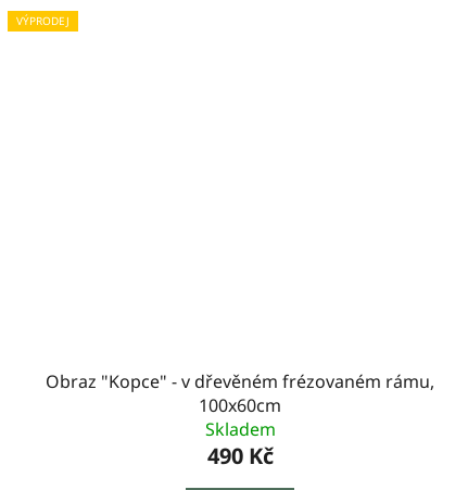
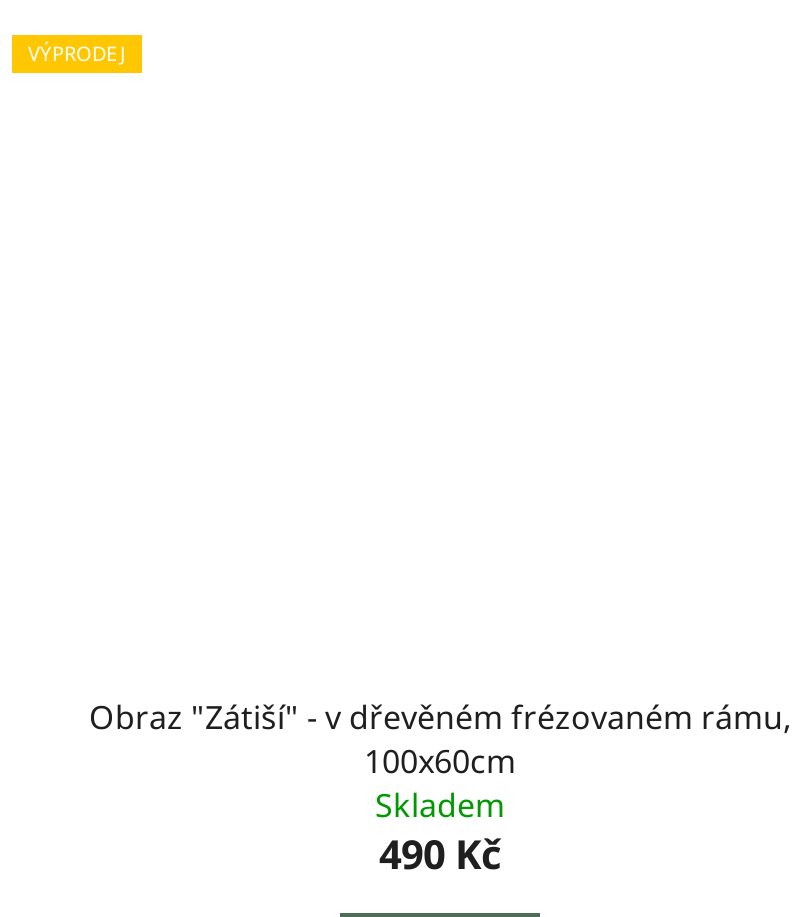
[46,369,434,393] Obraz "Kopce" - v dřevěném frézovaném rámu, -> [89,694,791,738] Obraz "Zátiší" - v dřevěném frézovaném rámu,

